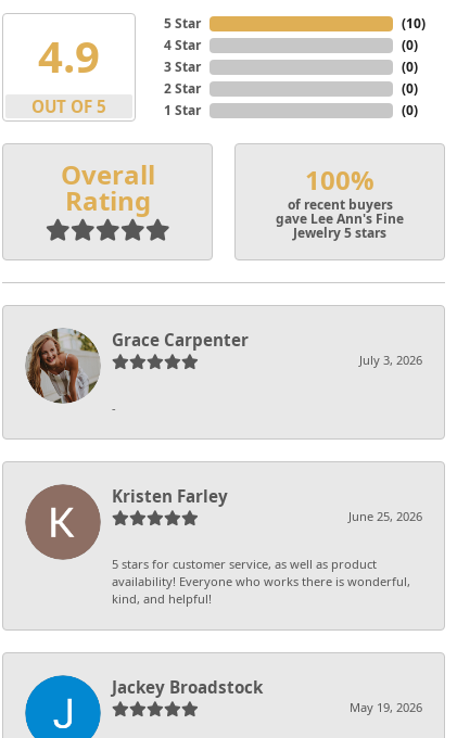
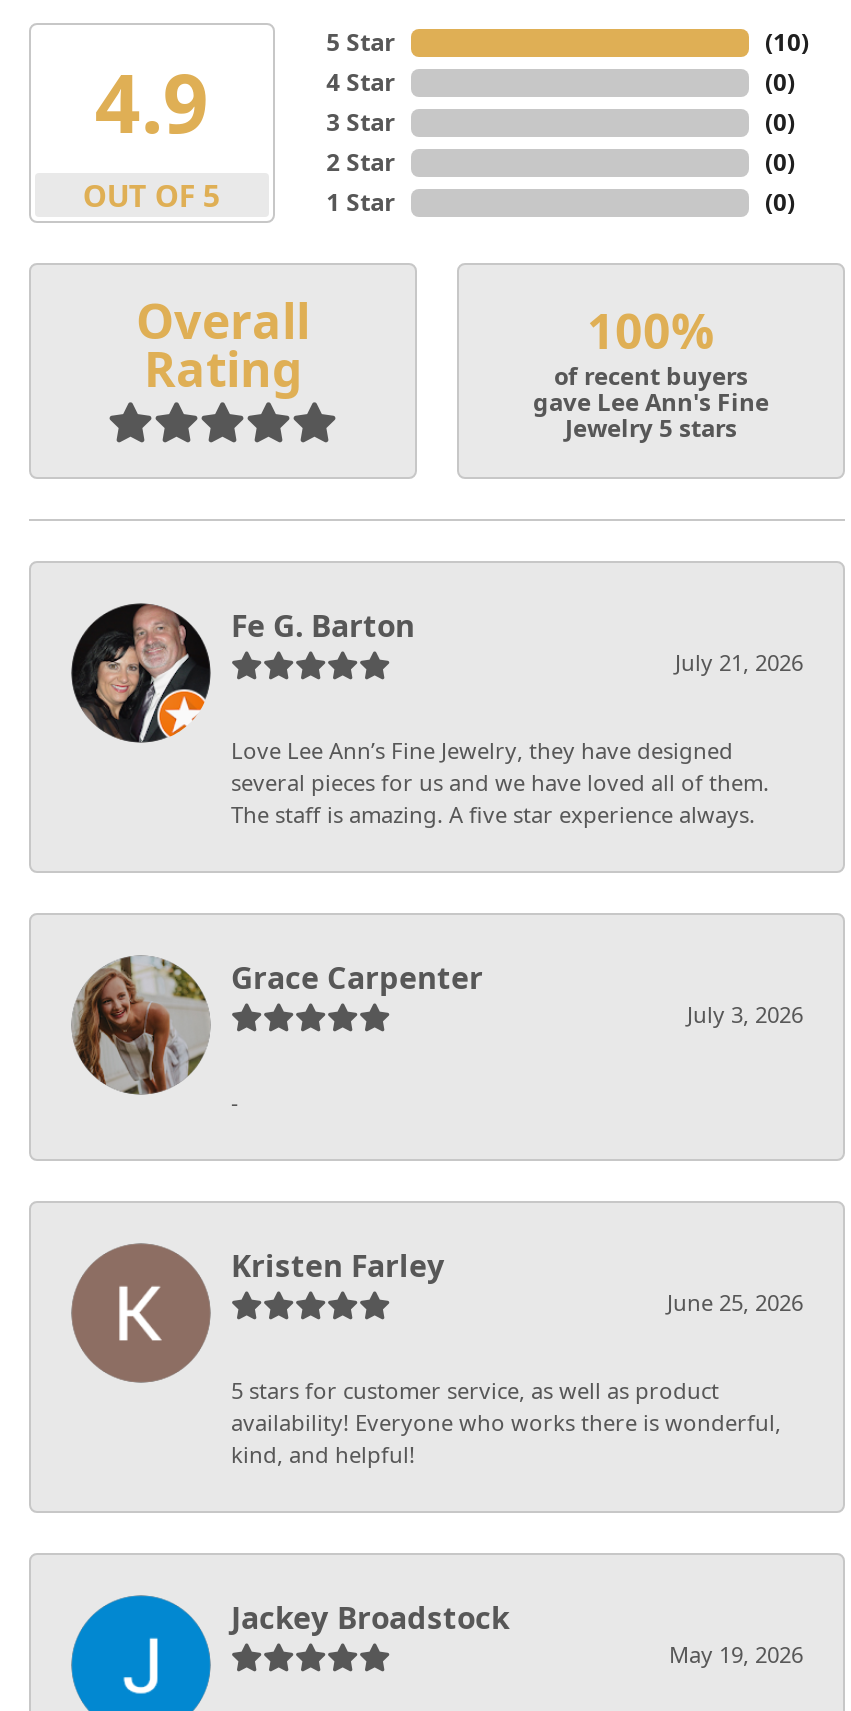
none -> [71,603,803,828] [image] | Fe G. Barton | July 21, 2026 | Love Lee Ann’s Fine Jewelry, they have designed | several pieces for us and we have loved all of them. | The staff is amazing. A five star experience always.

